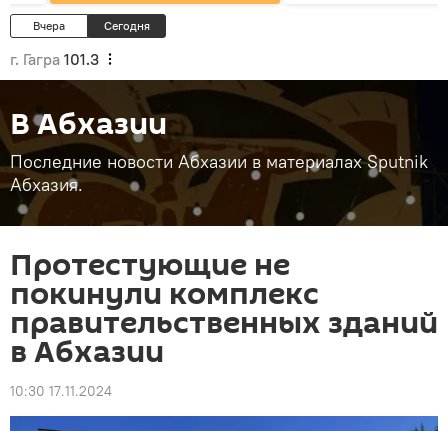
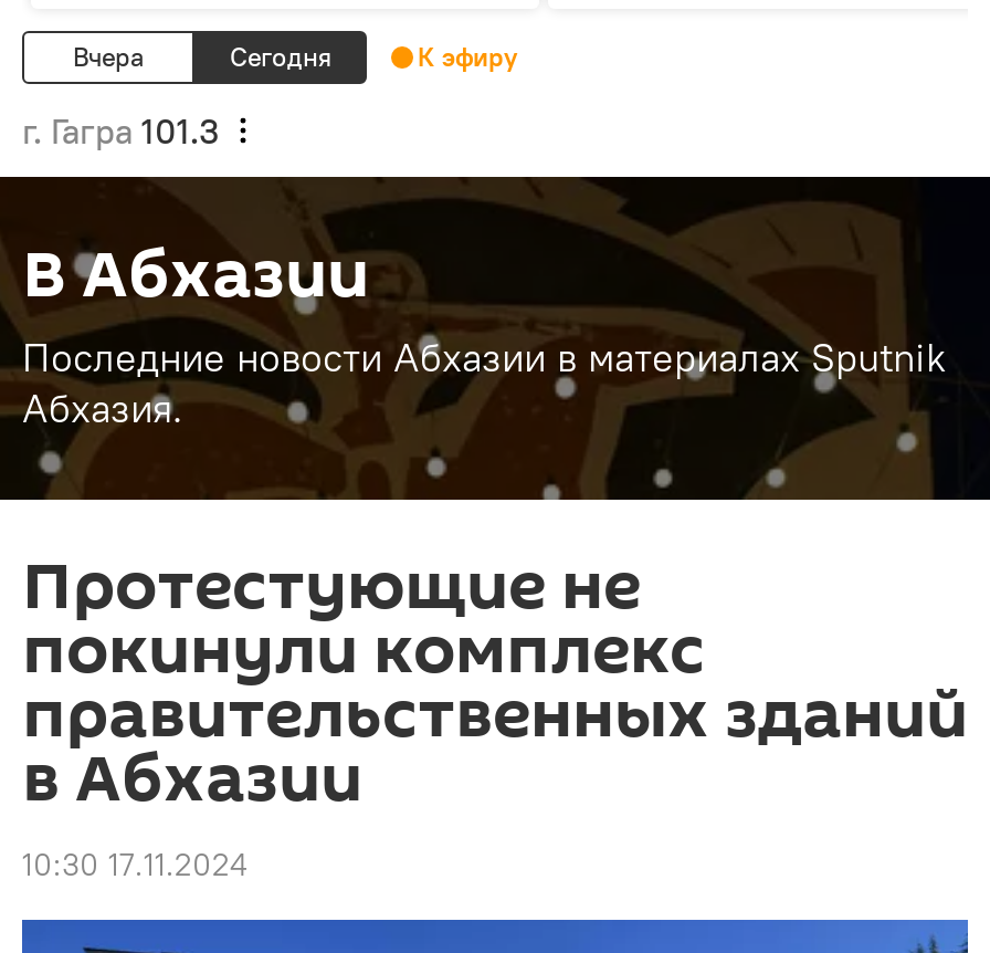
none -> [418,40,517,73] К эфиру

